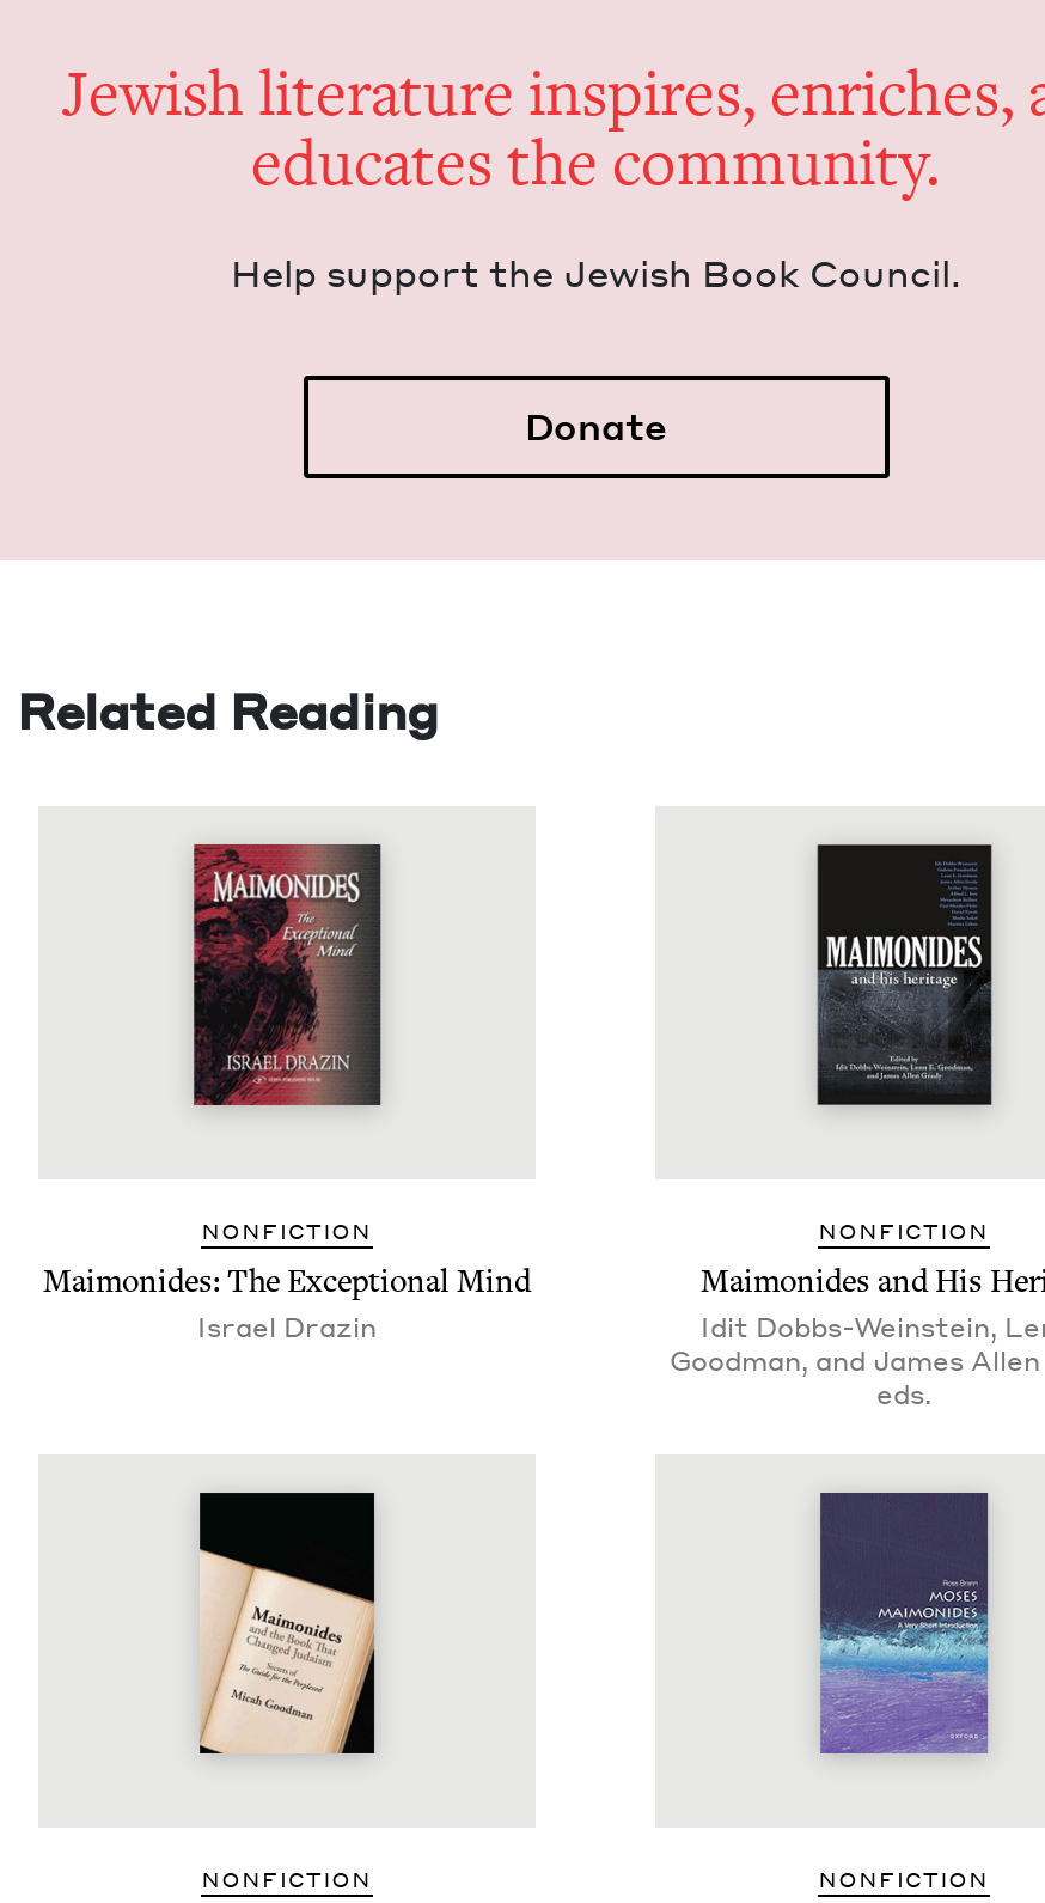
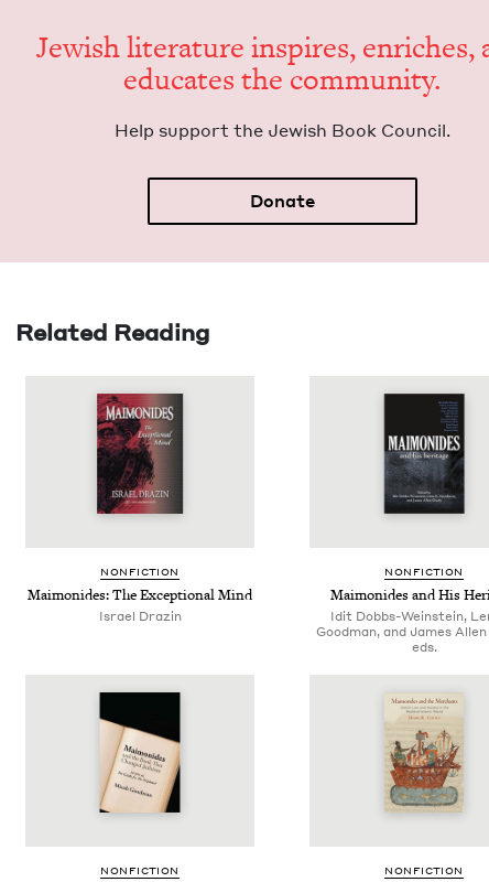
[818,1490,990,1756] [image] -> [385,692,464,813] [image]

